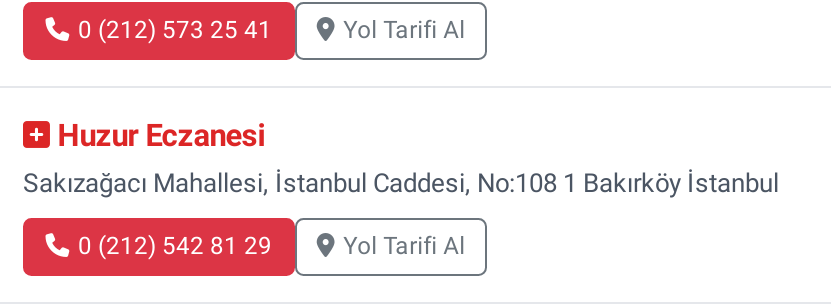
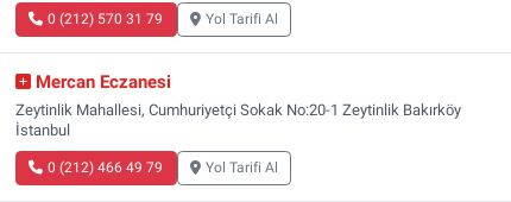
[78,17,272,45] 0 (212) 573 25 41 -> [48,11,163,28] 0 (212) 570 31 79
[23,118,779,198] Huzur Eczanesi | Sakızağacı Mahallesi, İstanbul Caddesi, No:108 1 Bakırköy İstanbul -> [15,71,461,139] Mercan Eczanesi | Zeytinlik Mahallesi, Cumhuriyetçi Sokak No:20-1 Zeytinlik Bakırköy | İstanbul
[78,232,272,260] 0 (212) 542 81 29 -> [48,159,163,176] 0 (212) 466 49 79

